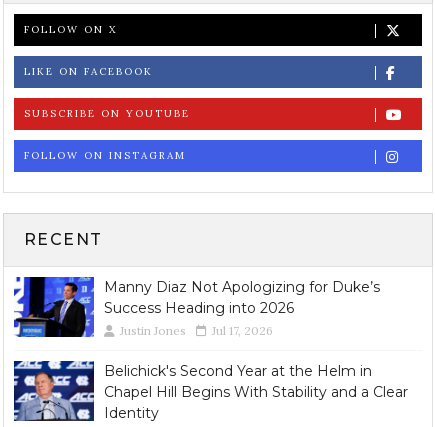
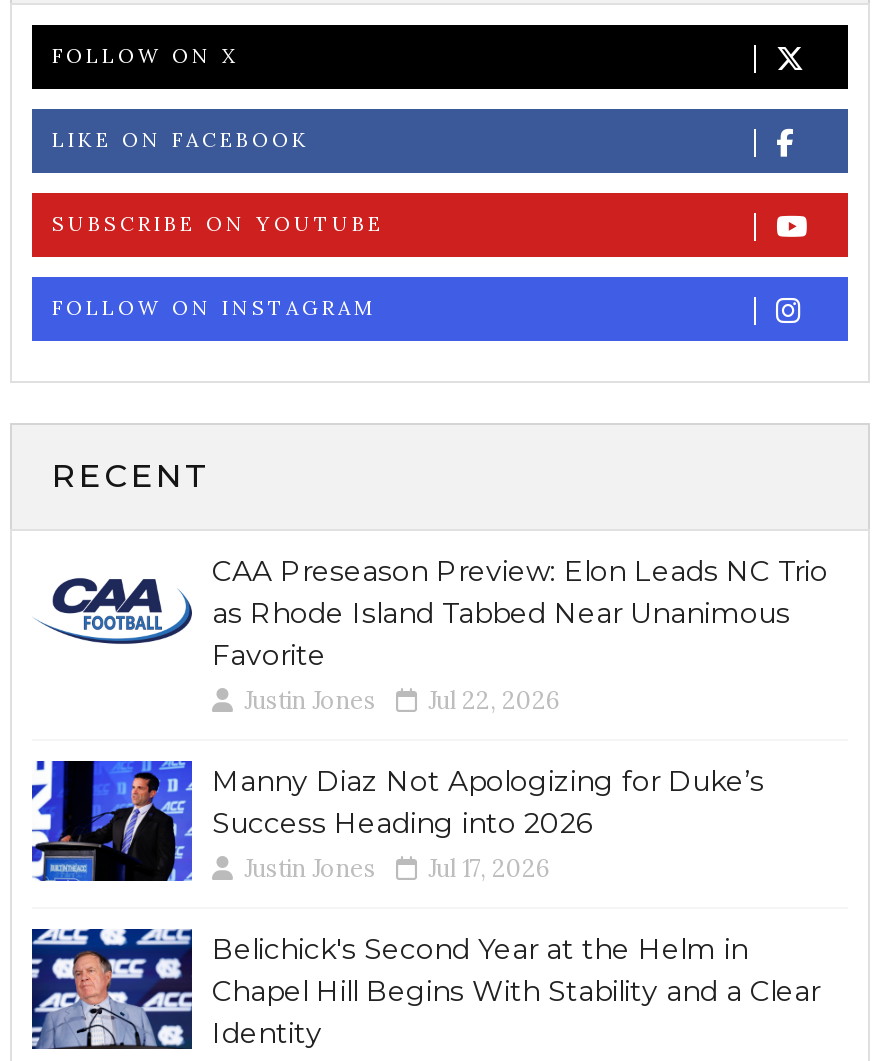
none -> [46,553,828,715] [image] | CAA Preseason Preview: Elon Leads NC Trio | as Rhode Island Tabbed Near Unanimous | Favorite | Justin Jones | Jul 22, 2026

